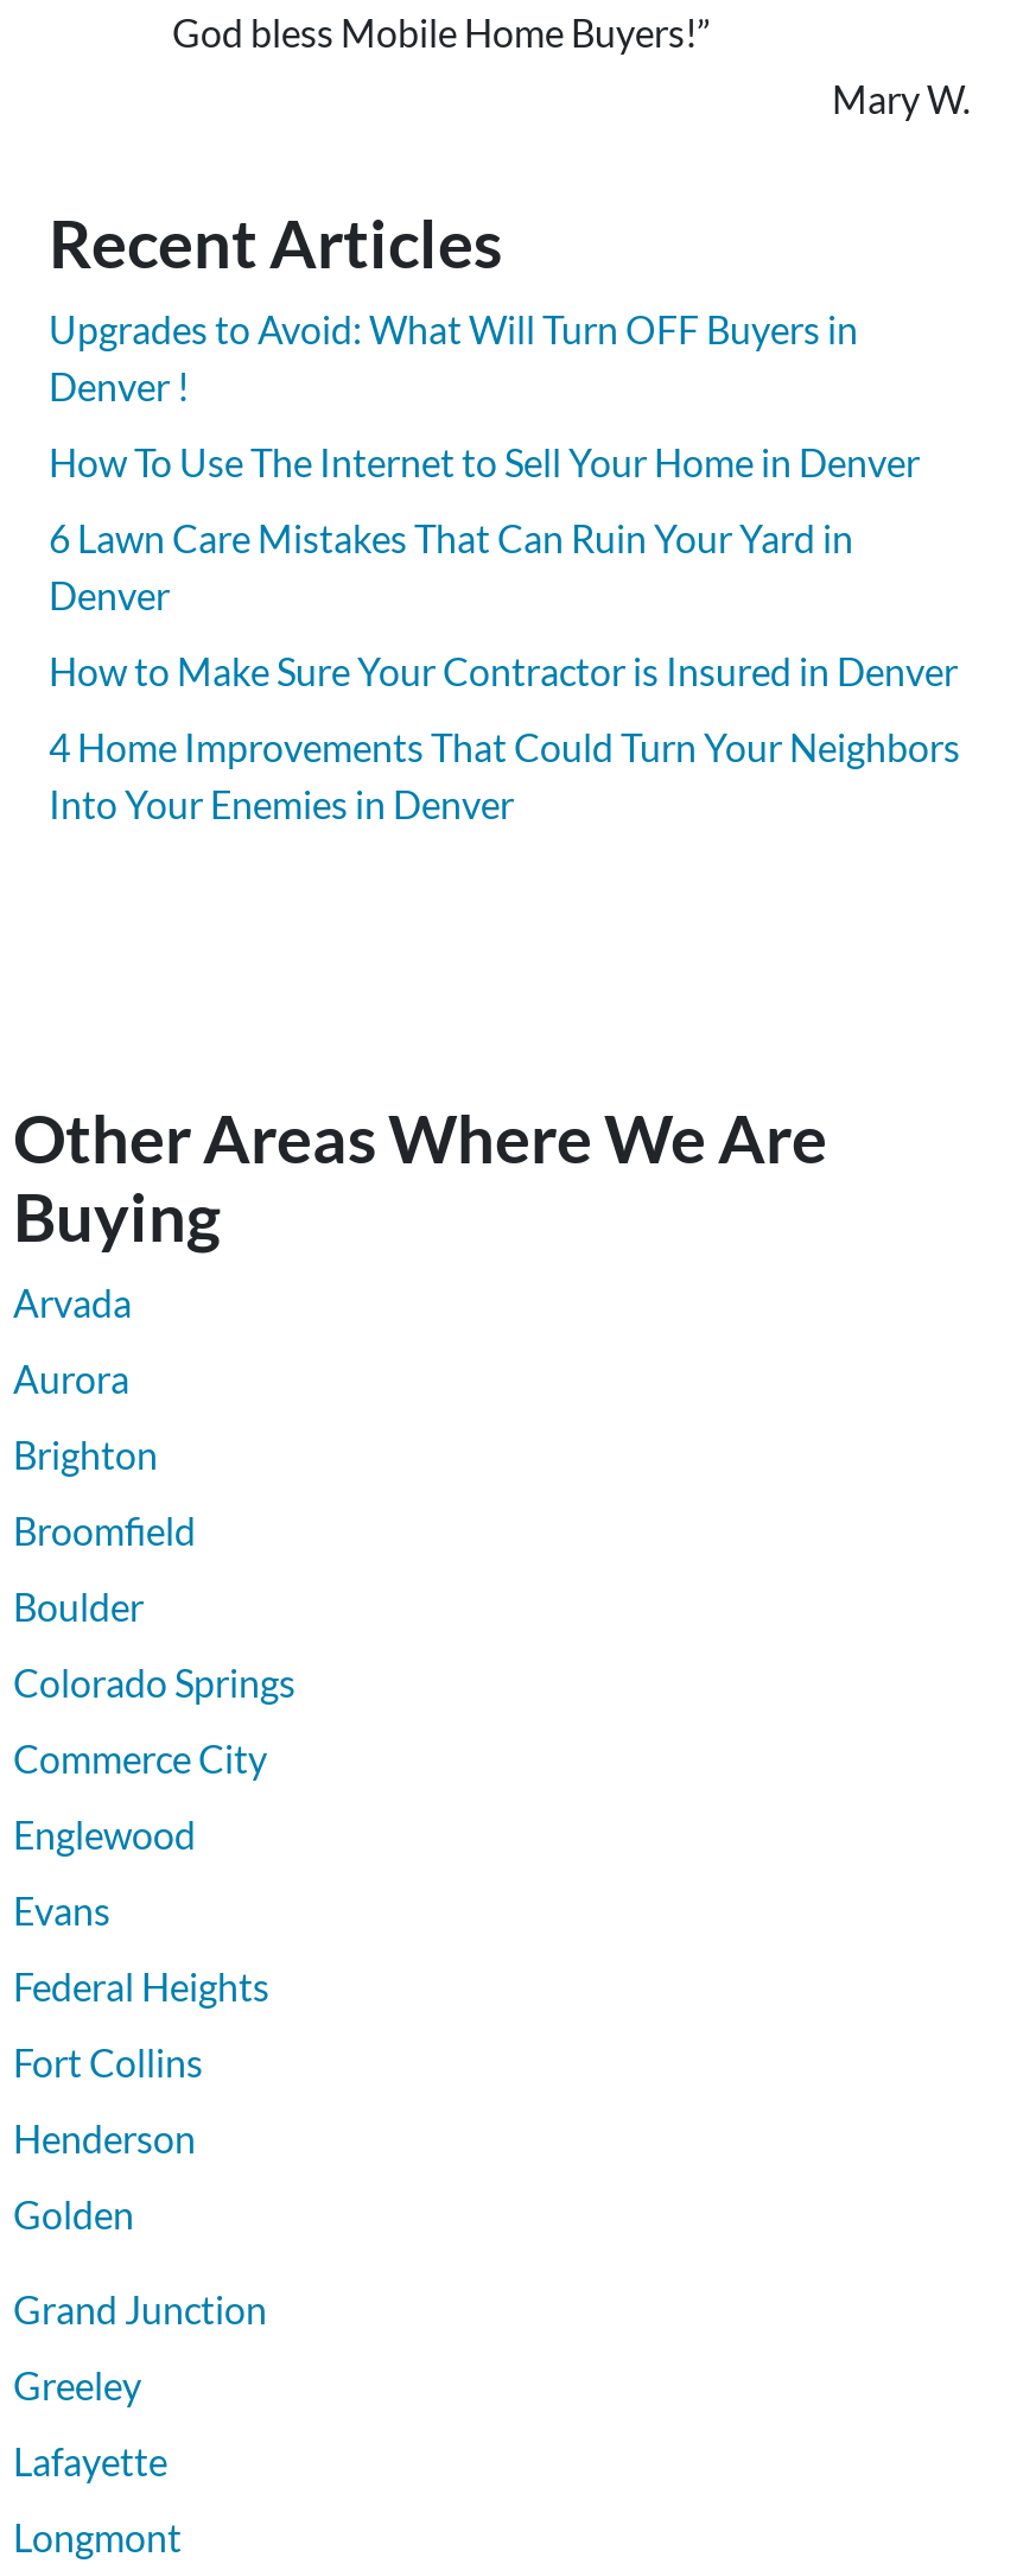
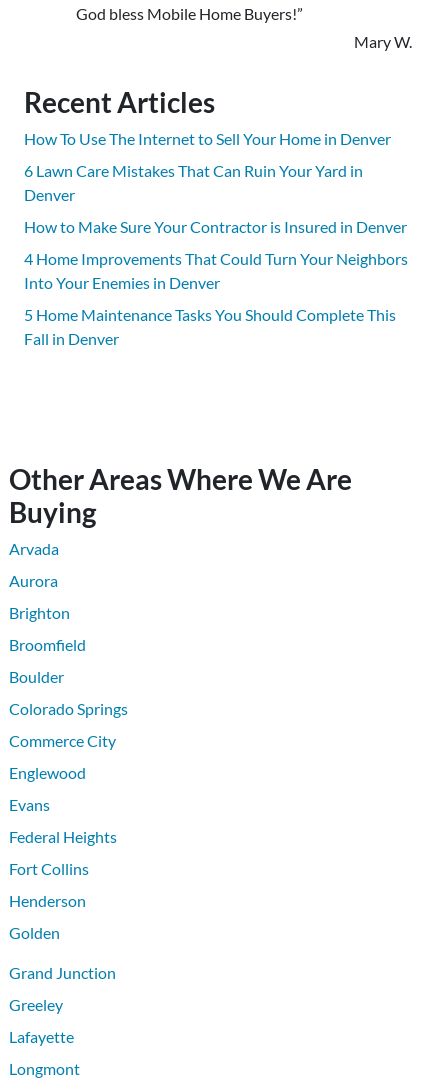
[49,306,858,408] Upgrades to Avoid: What Will Turn OFF Buyers in | Denver ! -> none
moved [49,439,960,826] -> [24,129,408,292]: How To Use The Internet to Sell Your Home in Denver | 6 Lawn Care Mistakes That Can Ruin Your Yard in | Denver | How to Make Sure Your Contractor is Insured in Denver | 4 Home Improvements That Could Turn Your Neighbors | Into Your Enemies in Denver
none -> [24,305,396,348] 5 Home Maintenance Tasks You Should Complete This | Fall in Denver

